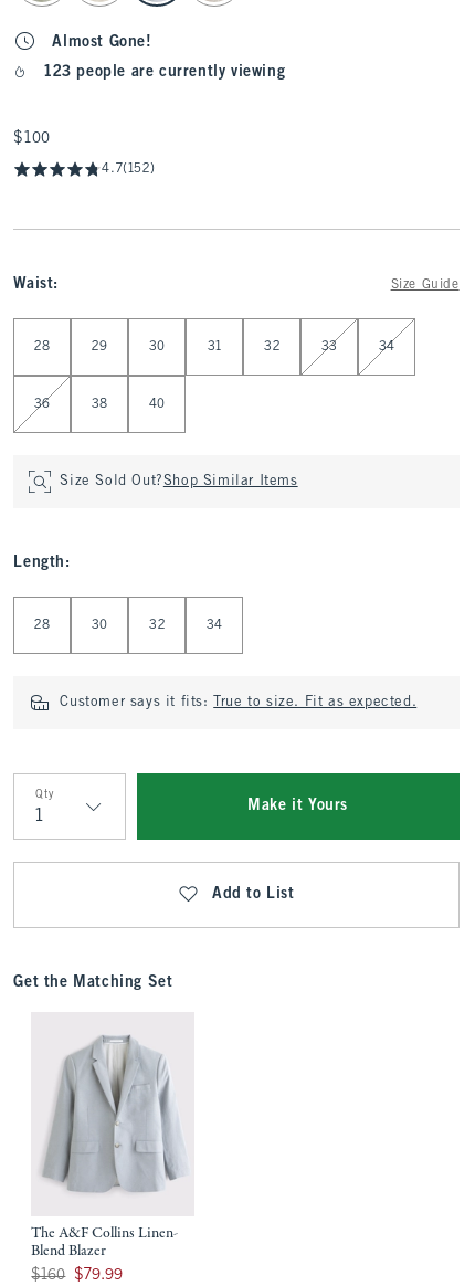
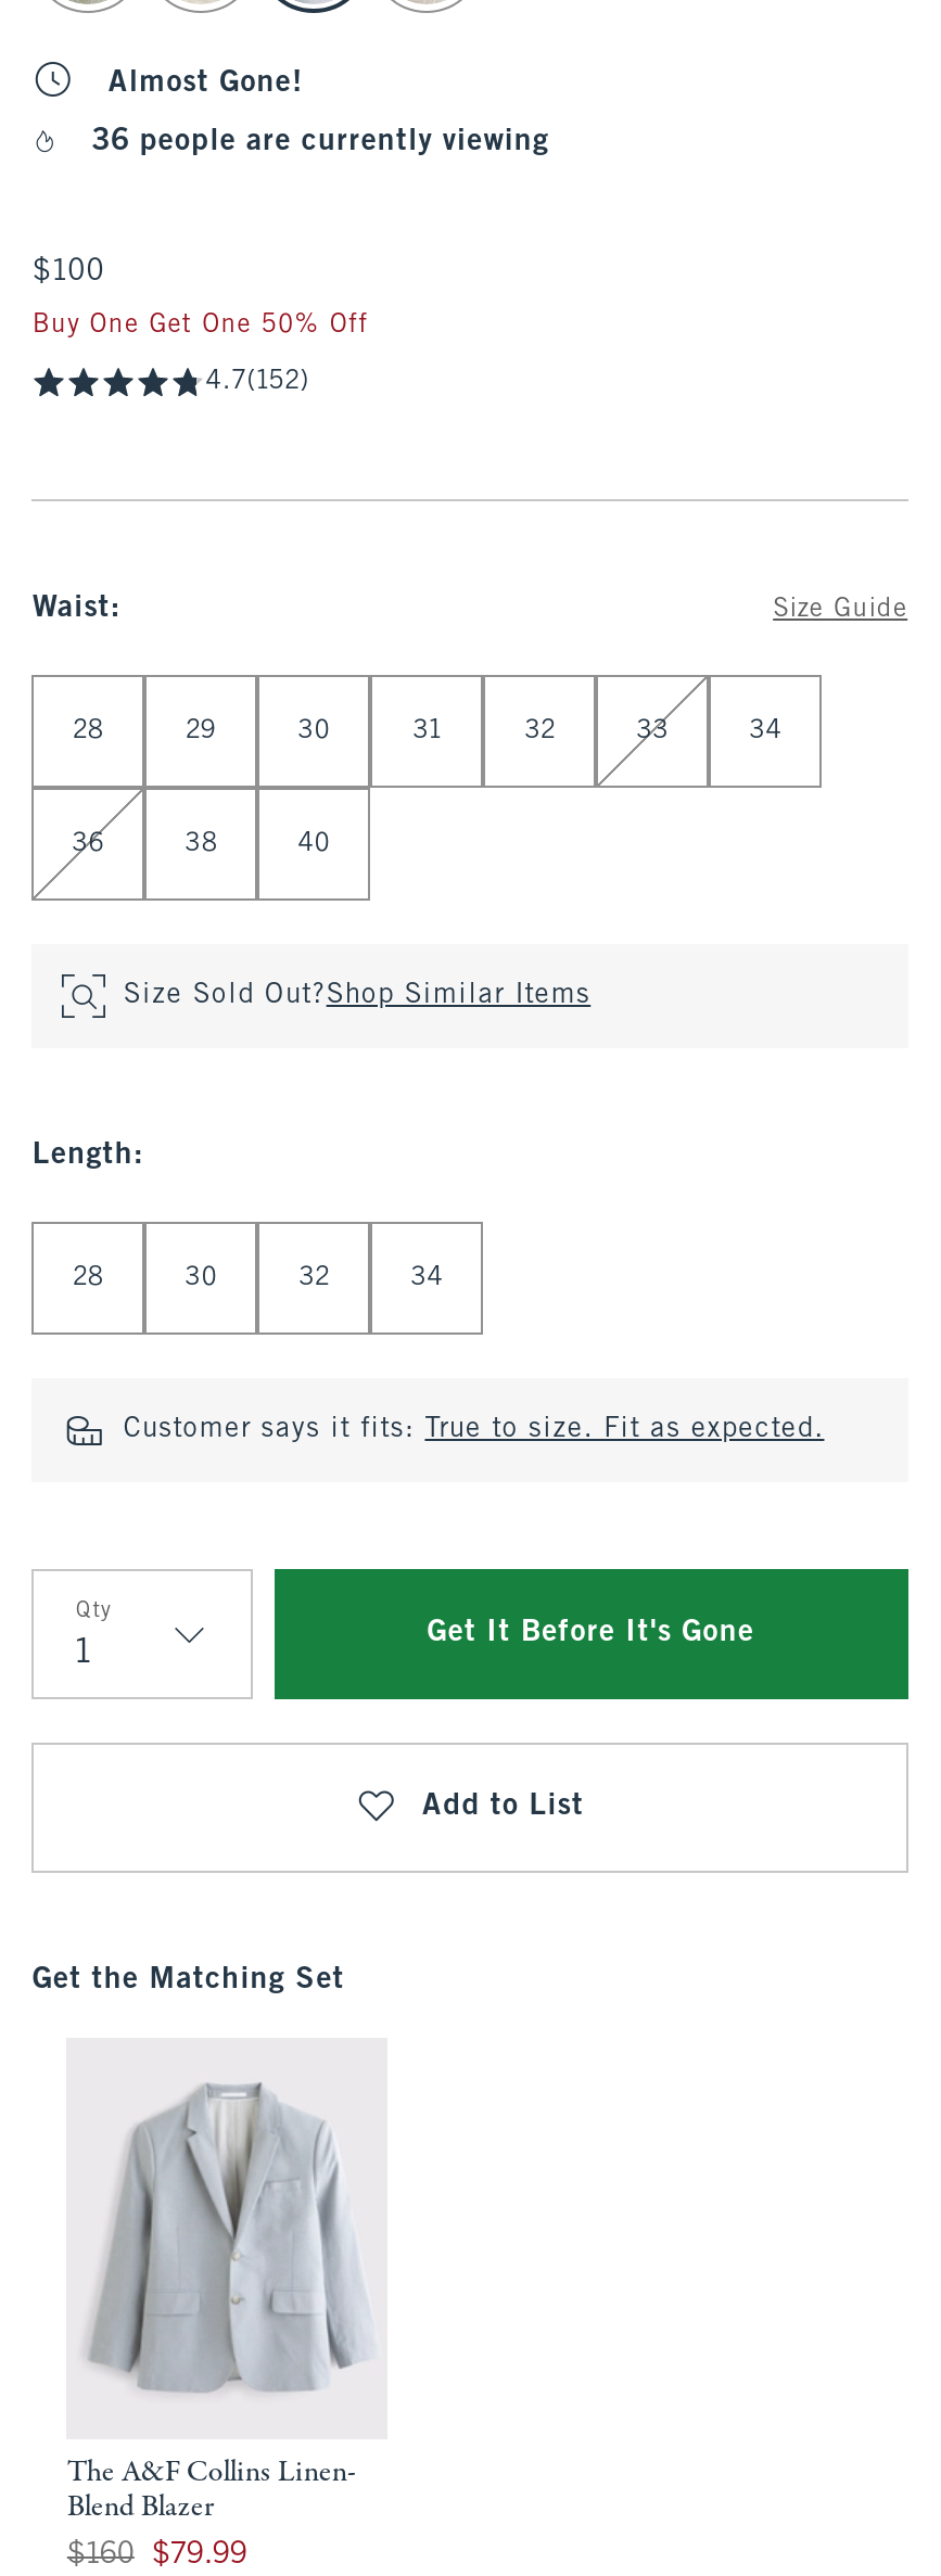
[44,65,285,80] 123 people are currently viewing -> [92,128,549,156] 36 people are currently viewing
none -> [32,313,368,339] Buy One Get One 50% Off
[248,799,348,813] Make it Yours -> [427,1619,755,1647] Get It Before It's Gone

